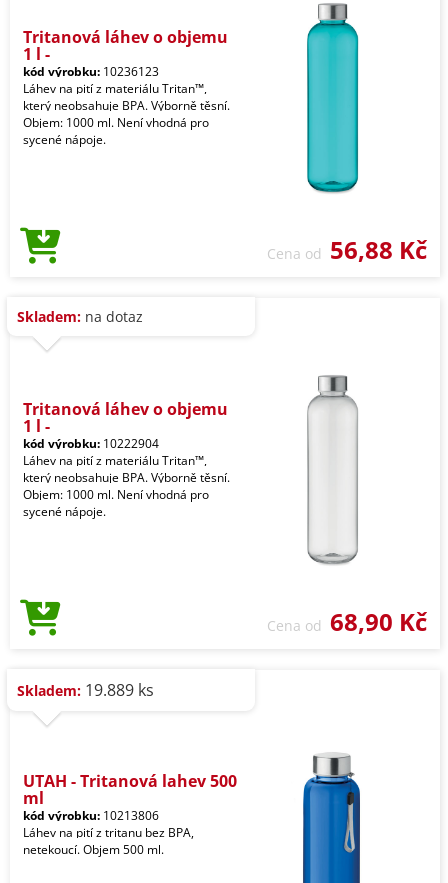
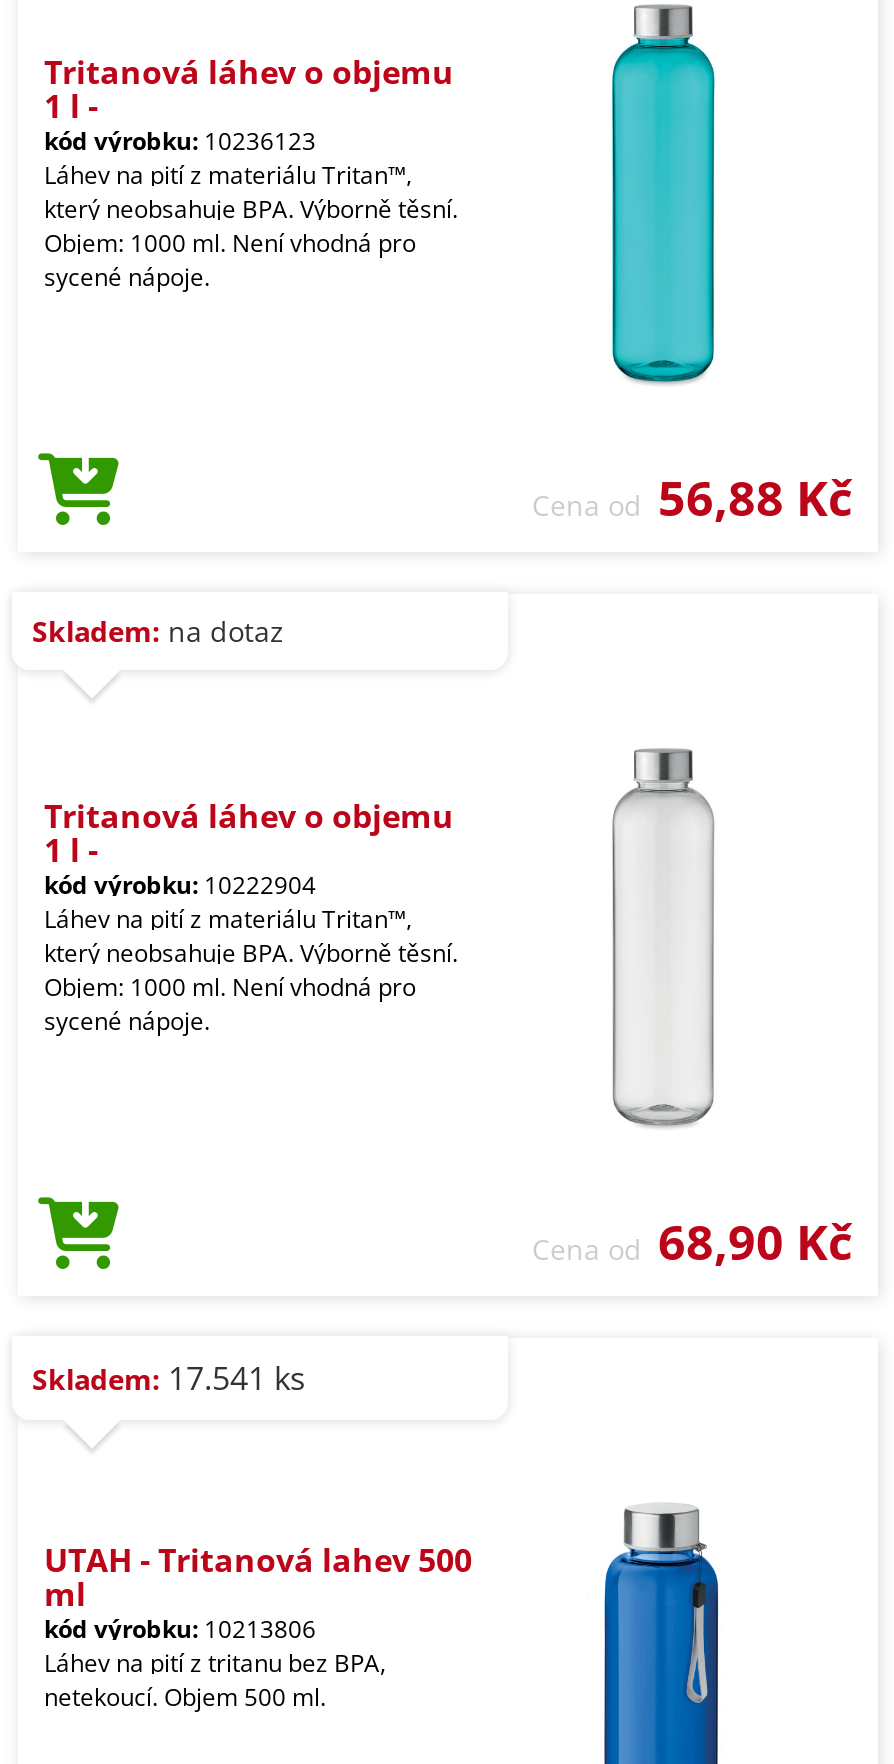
[17,679,154,701] Skladem: 19.889 ks -> [32,1356,306,1400] Skladem: 17.541 ks

